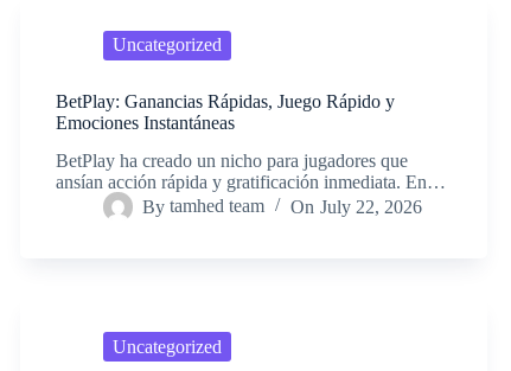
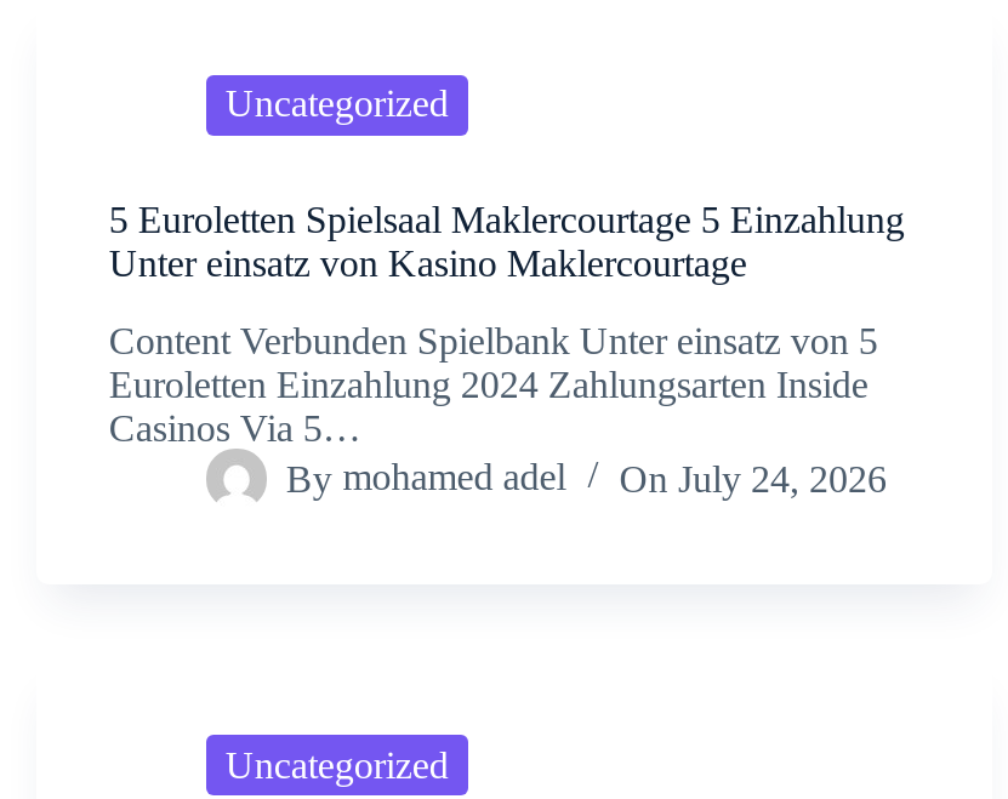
[56,91,395,132] BetPlay: Ganancias Rápidas, Juego Rápido y | Emociones Instantáneas -> [109,198,905,283] 5 Euroletten Spielsaal Maklercourtage 5 Einzahlung | Unter einsatz von Kasino Maklercourtage
[56,151,446,216] BetPlay ha creado un nicho para jugadores que | ansían acción rápida y gratificación inmediata. En… | By tamhed team | On July 22, 2026 -> [109,321,887,499] Content Verbunden Spielbank Unter einsatz von 5 | Euroletten Einzahlung 2024 Zahlungsarten Inside | Casinos Via 5… | By mohamed adel | On July 24, 2026

